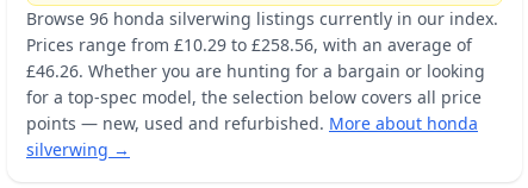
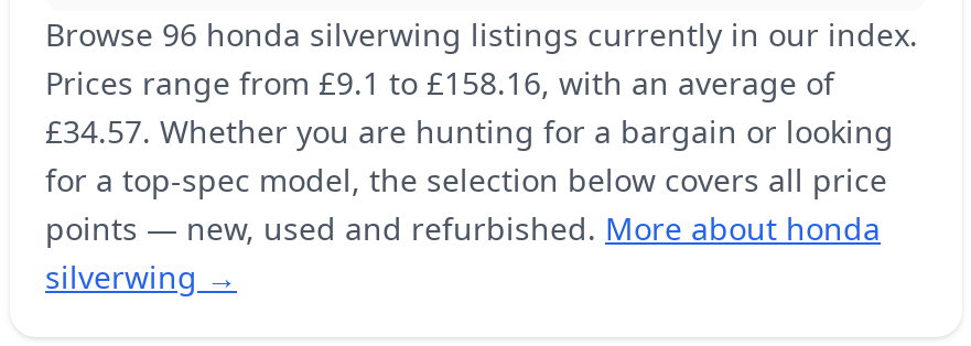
[26,33,472,56] Prices range from £10.29 to £258.56, with an average of -> [45,62,834,104] Prices range from £9.1 to £158.16, with an average of
[26,59,485,82] £46.26. Whether you are hunting for a bargain or looking -> [45,110,894,152] £34.57. Whether you are hunting for a bargain or looking

